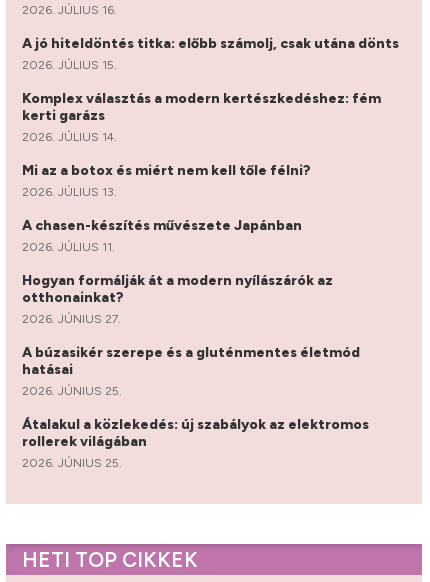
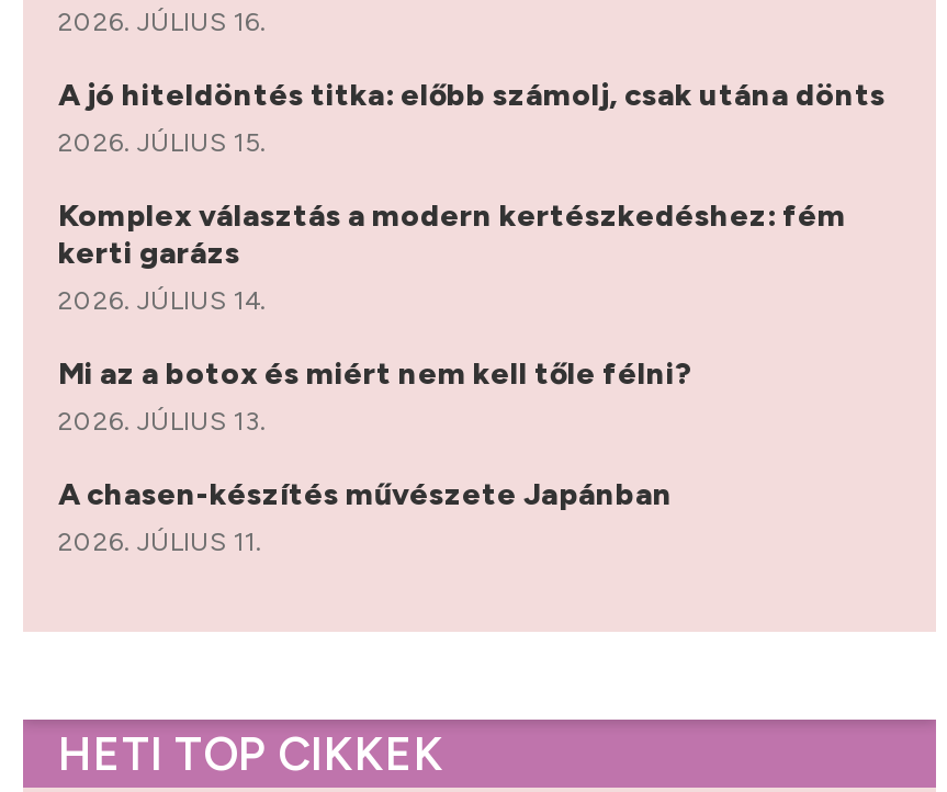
[22,272,369,470] Hogyan formálják át a modern nyílászárók az | otthonainkat? | 2026. JÚNIUS 27. | A búzasikér szerepe és a gluténmentes életmód | hatásai | 2026. JÚNIUS 25. | Átalakul a közlekedés: új szabályok az elektromos | rollerek világában | 2026. JÚNIUS 25. -> none

